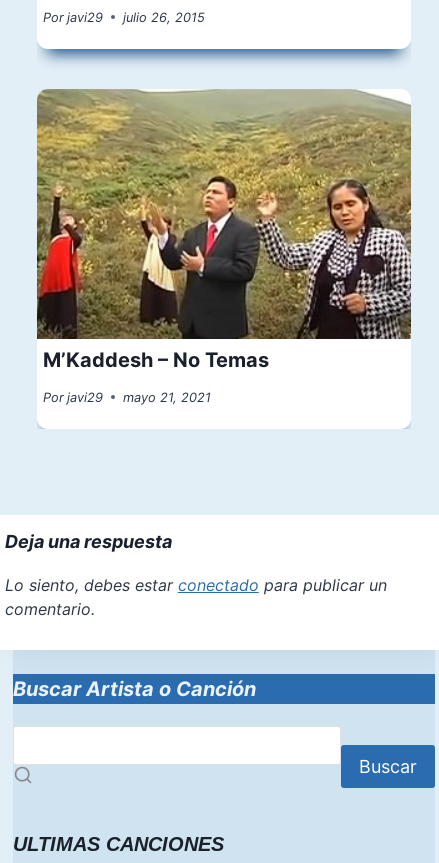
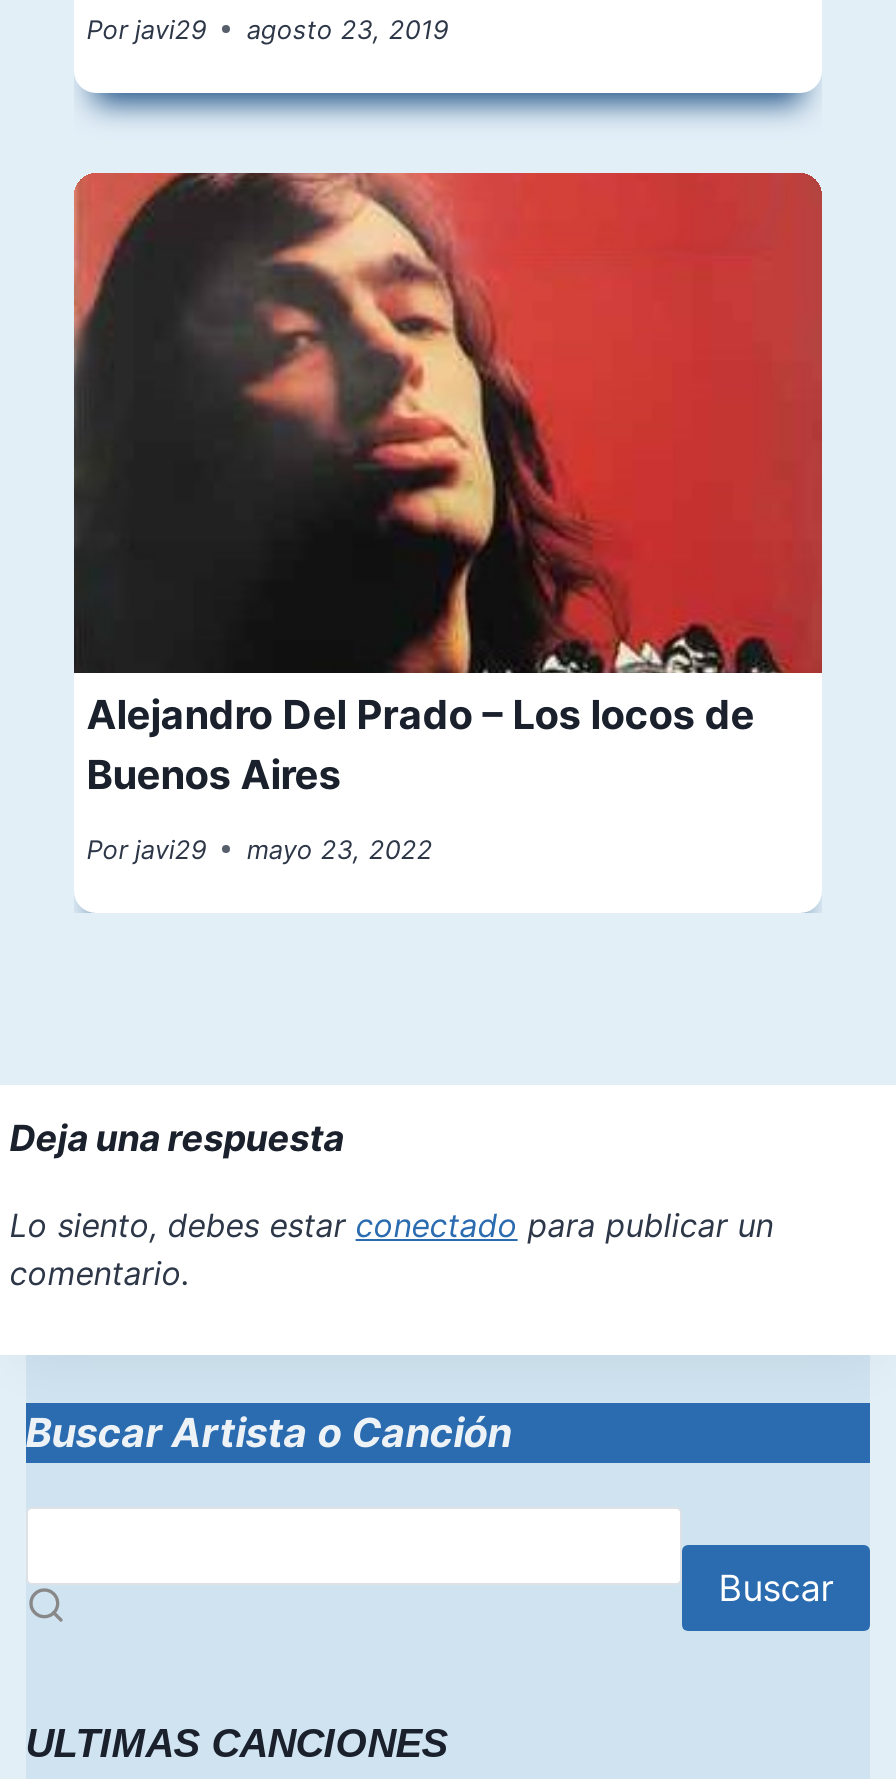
[43,9,205,24] Por javi29 julio 26, 2015 -> [86,14,449,44] Por javi29 agosto 23, 2019
[37,89,412,372] [image] | M’Kaddesh – No Temas -> [74,171,824,799] [image] | Alejandro Del Prado – Los locos de | Buenos Aires
[43,390,211,405] Por javi29 mayo 21, 2021 -> [86,834,433,864] Por javi29 mayo 23, 2022

